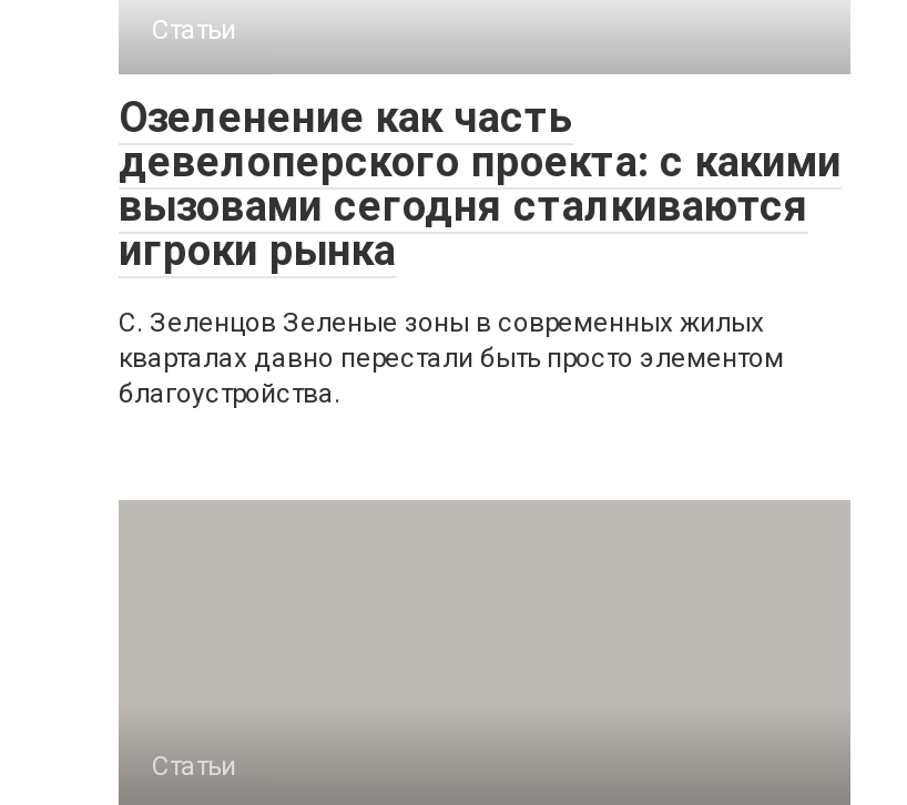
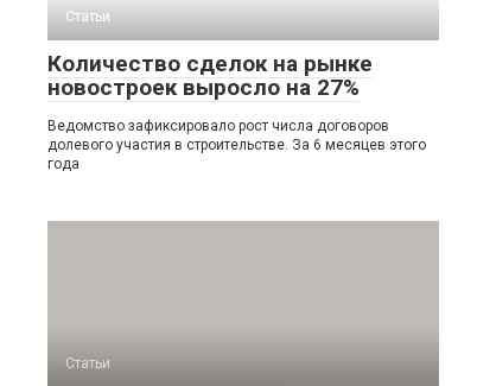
[119,92,842,276] Озеленение как часть | девелоперского проекта: с какими | вызовами сегодня сталкиваются | игроки рынка -> [47,50,373,101] Количество сделок на рынке | новостроек выросло на 27%
[119,307,784,409] С. Зеленцов Зеленые зоны в современных жилых | кварталах давно перестали быть просто элементом | благоустройства. -> [47,118,426,172] Ведомство зафиксировало рост числа договоров | долевого участия в строительстве. За 6 месяцев этого | года

